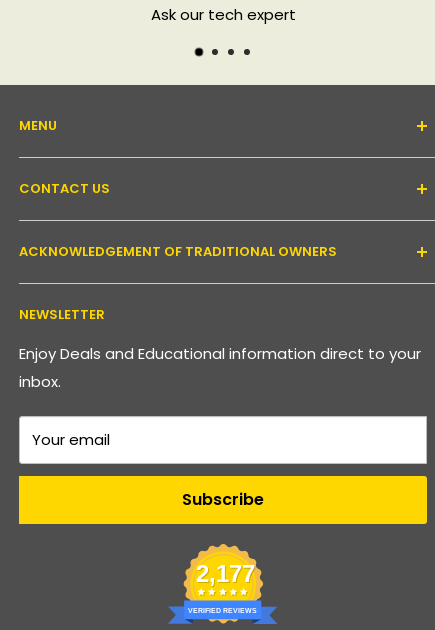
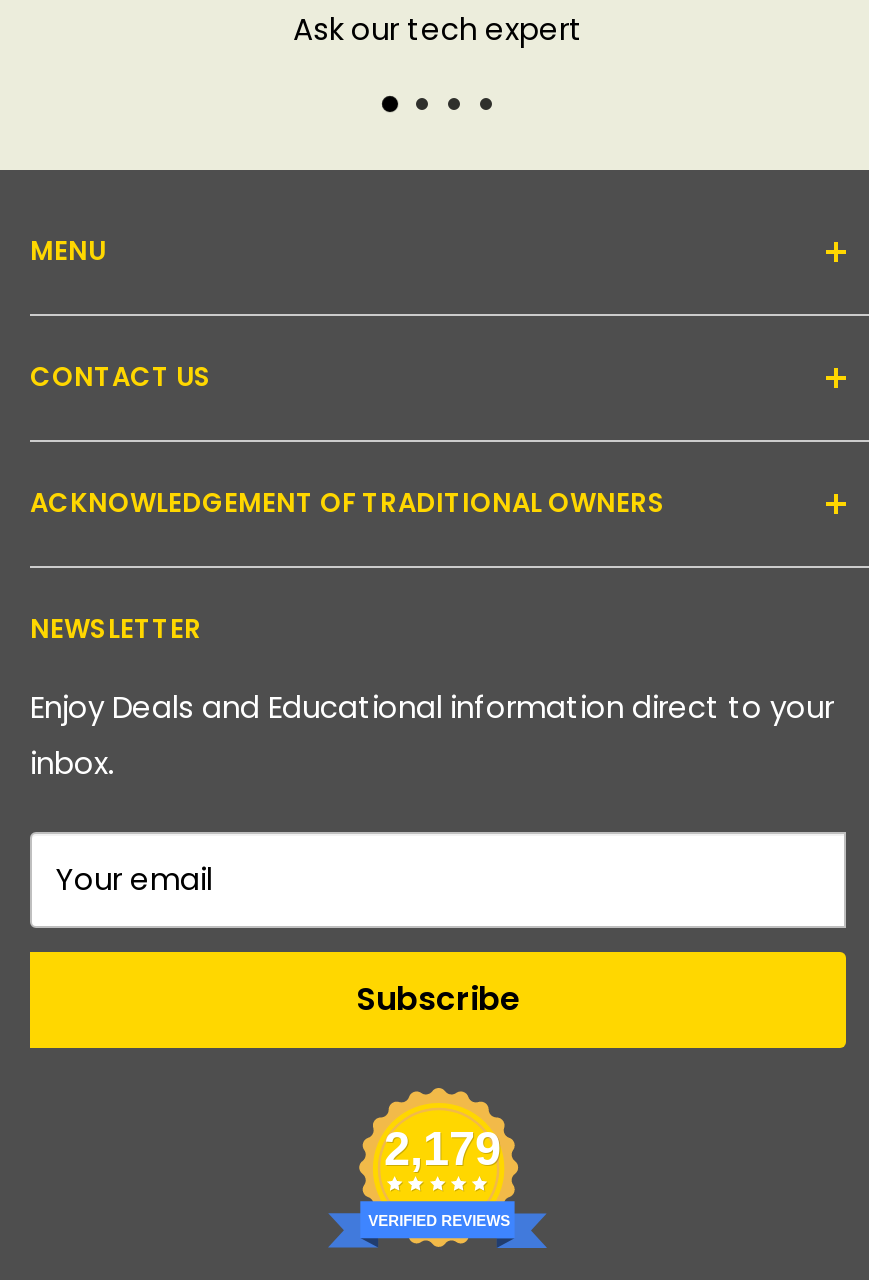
[196,561,255,587] 2,177 -> [384,1122,501,1175] 2,179

